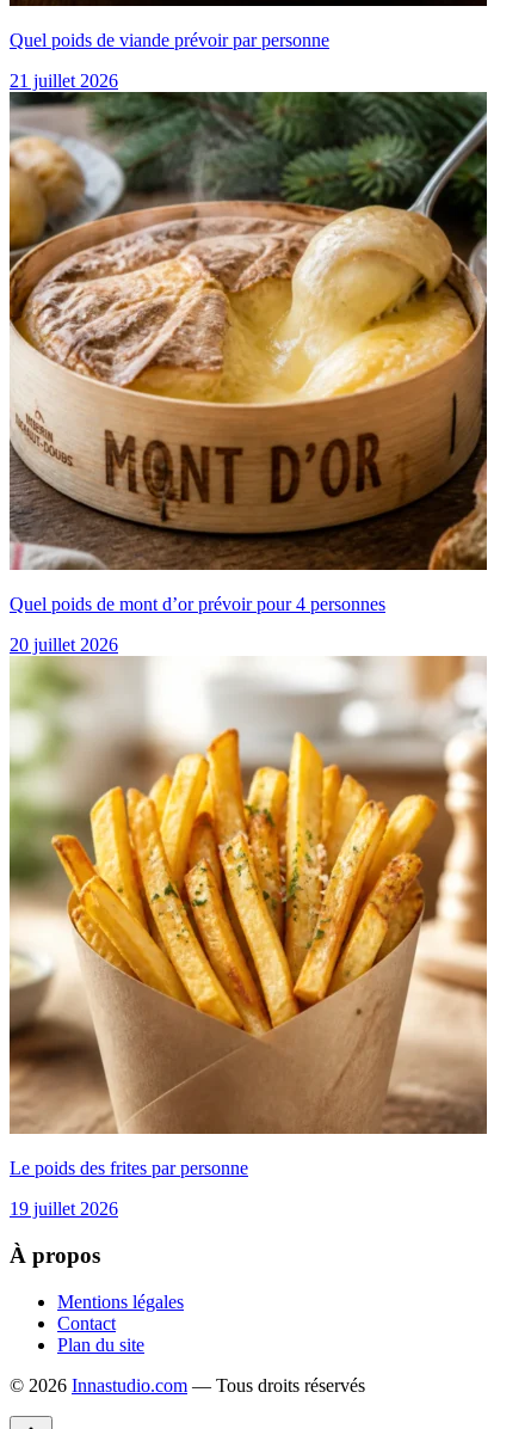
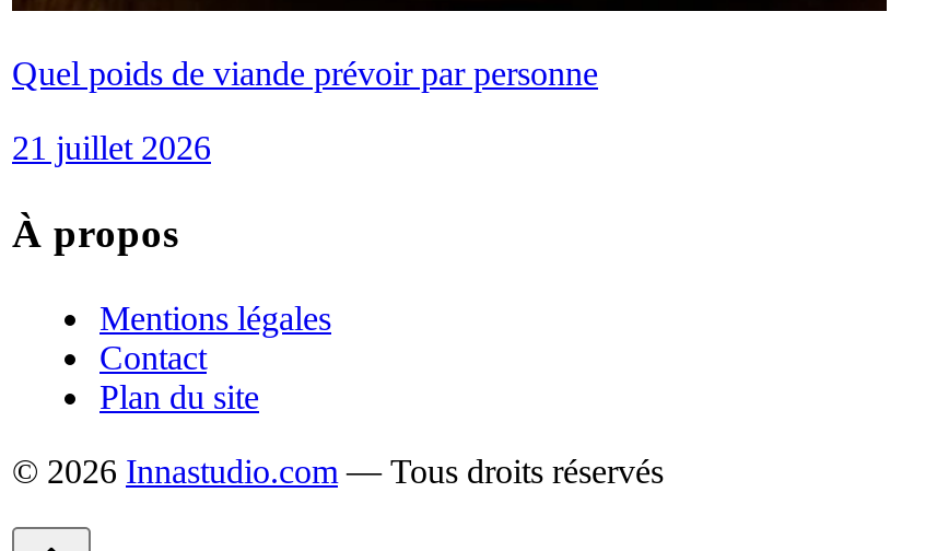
[8,91,488,655] [image] | Quel poids de mont d’or prévoir pour 4 personnes | 20 juillet 2026 -> none
[10,655,488,1219] [image] | Le poids des frites par personne | 19 juillet 2026 -> none

